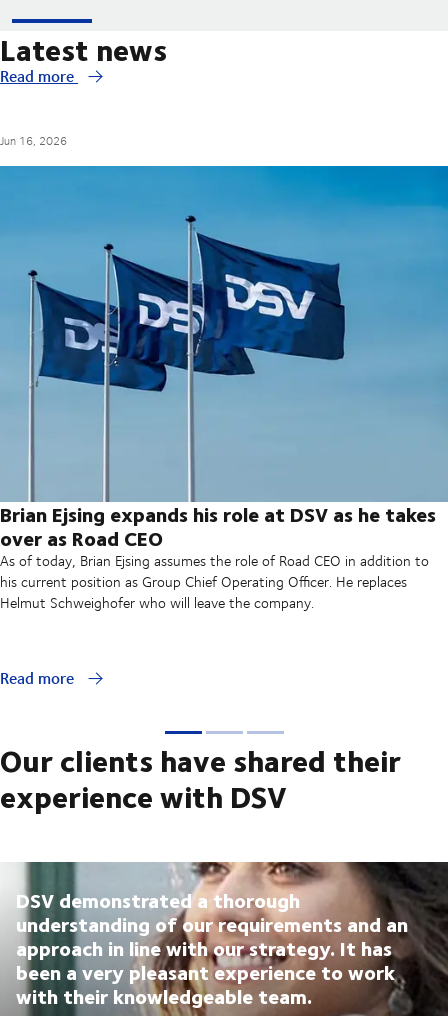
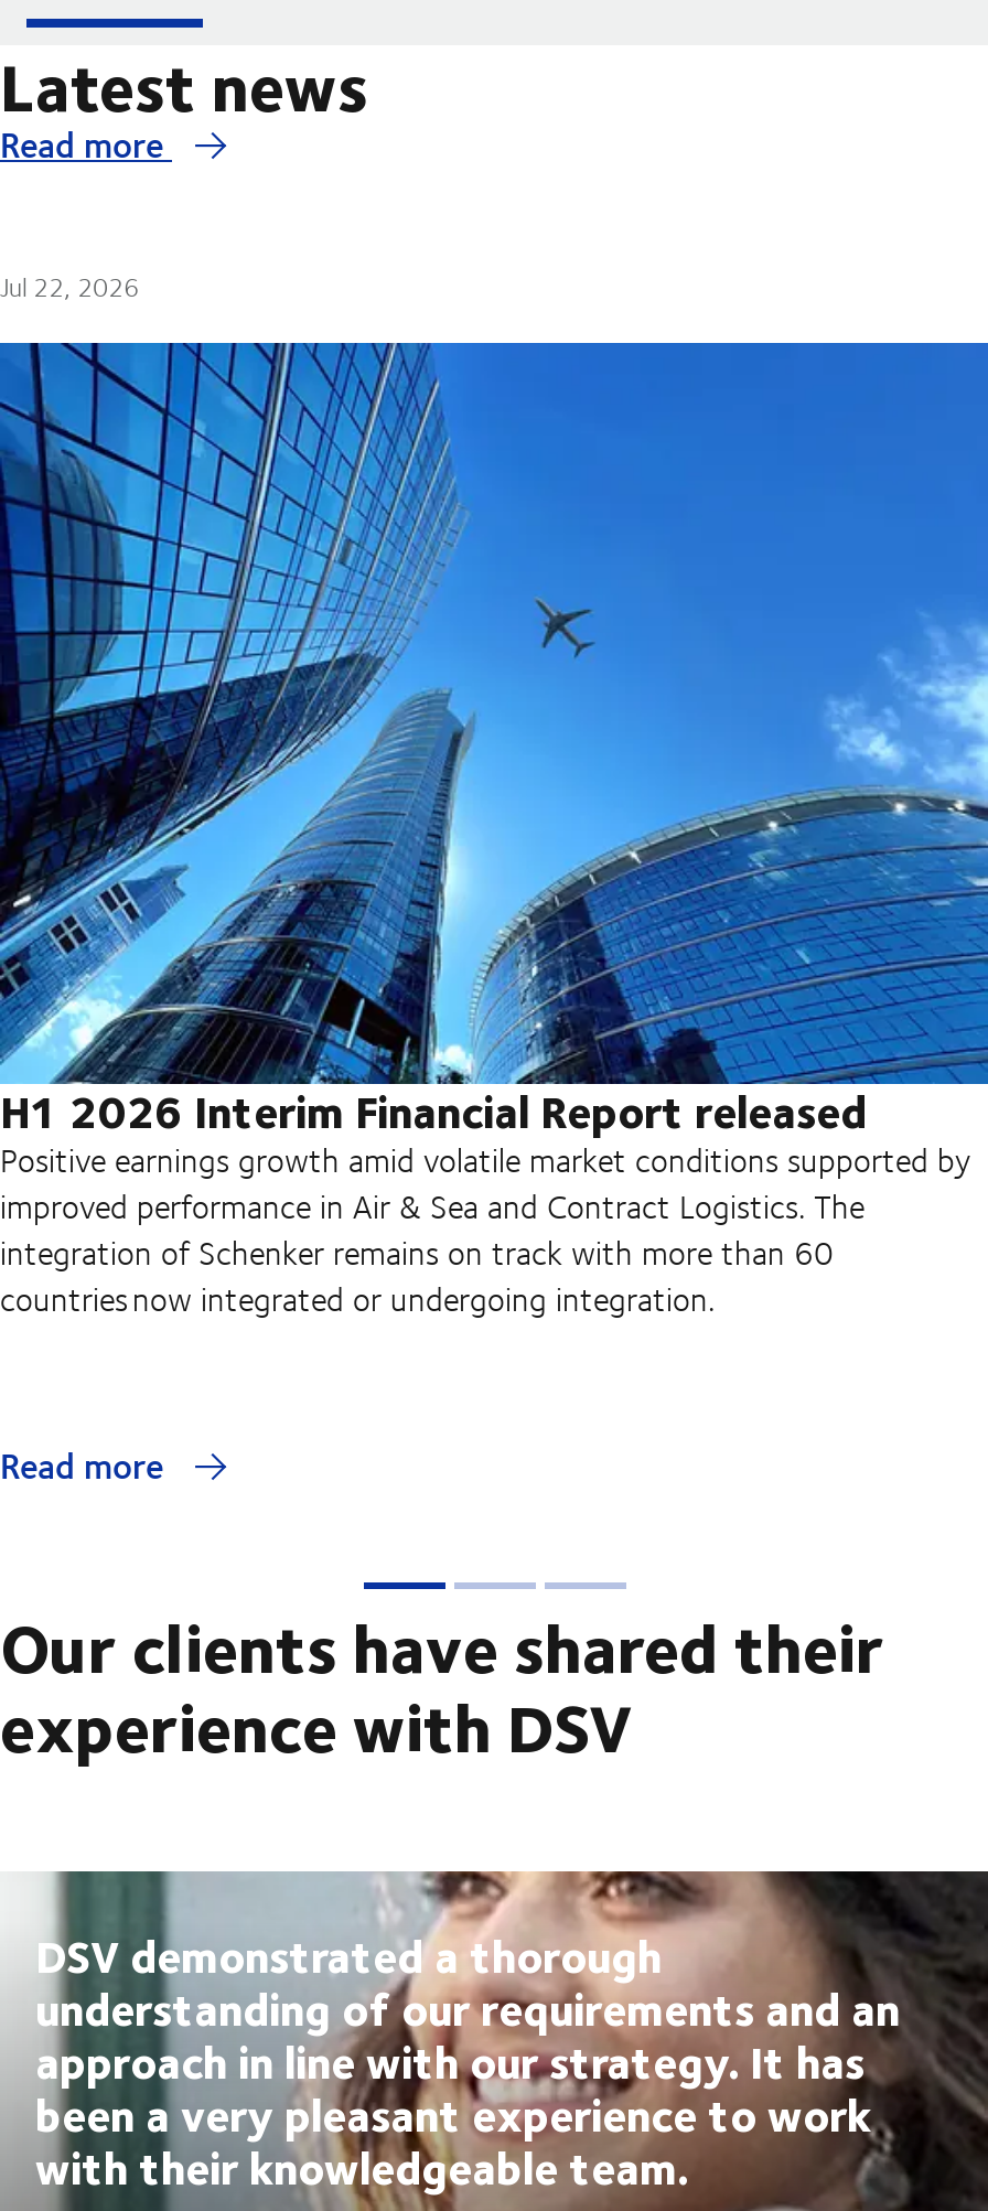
[0,132,67,149] Jun 16, 2026 -> [0,268,139,305] Jul 22, 2026
[0,165,445,613] [image] | Brian Ejsing expands his role at DSV as he takes | over as Road CEO | As of today, Brian Ejsing assumes the role of Road CEO in addition to | his current position as Group Chief Operating Officer. He replaces | Helmut Schweighofer who will leave the company. -> [0,341,981,1322] [image] | H1 2026 Interim Financial Report released | Positive earnings growth amid volatile market conditions supported by | improved performance in Air & Sea and Contract Logistics. The | integration of Schenker remains on track with more than 60 | countries now integrated or undergoing integration.

